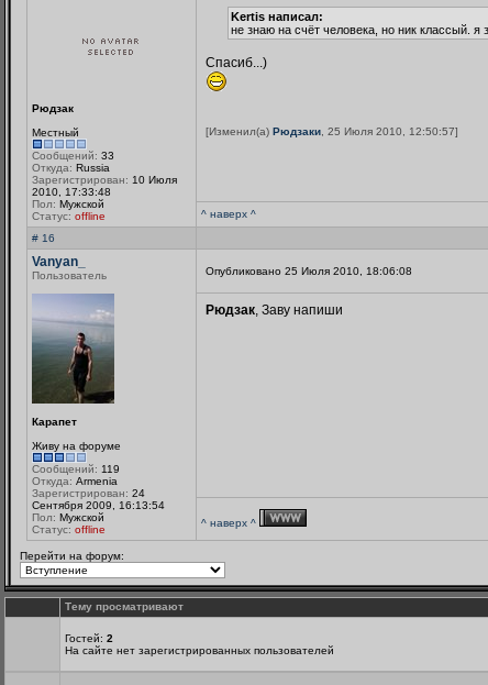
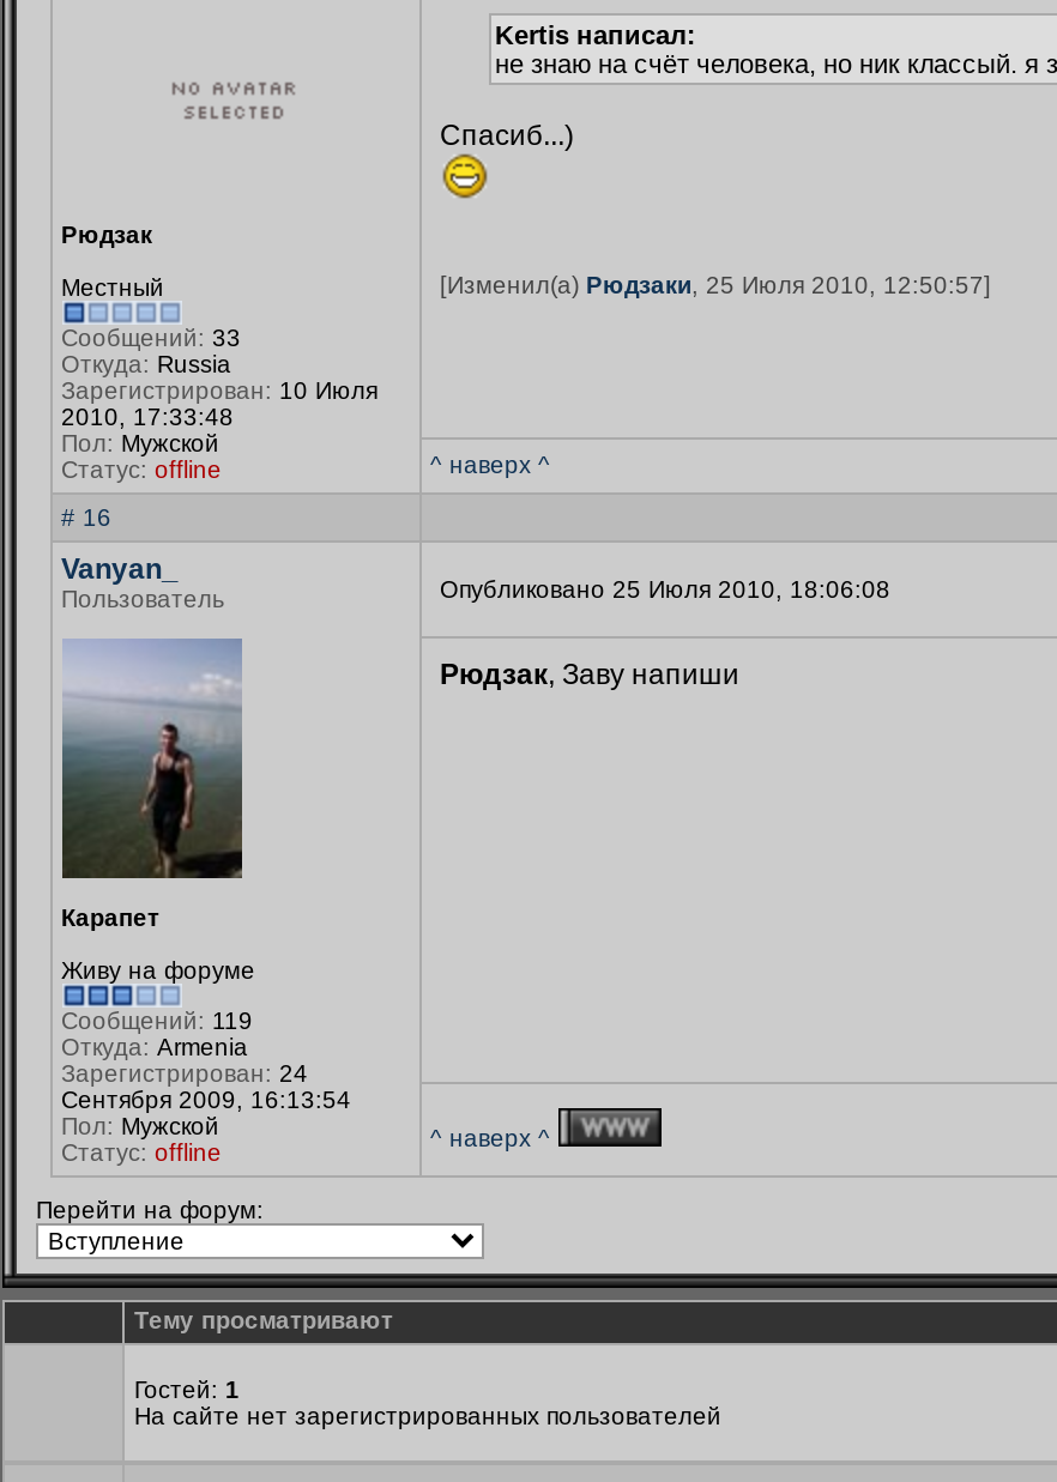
[65,632,113,644] Гостей: 2 -> [134,1377,240,1403] Гостей: 1

